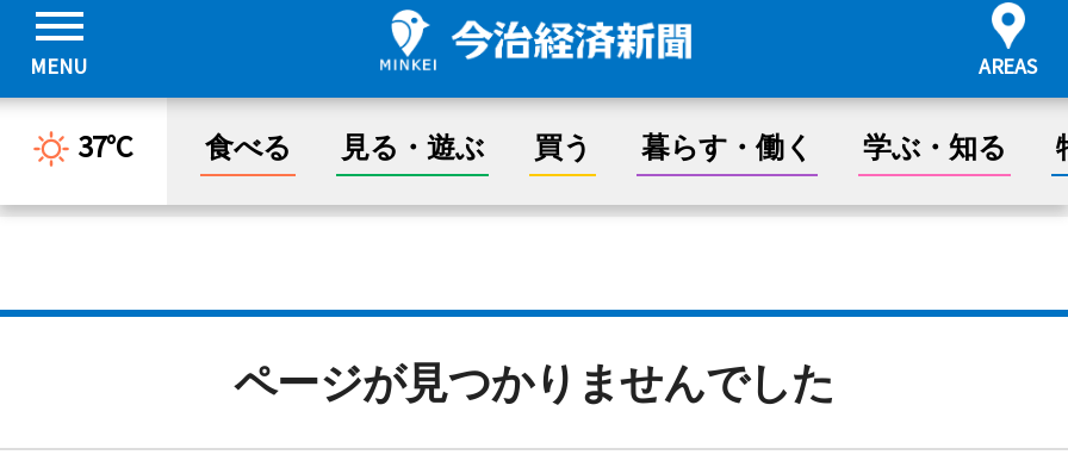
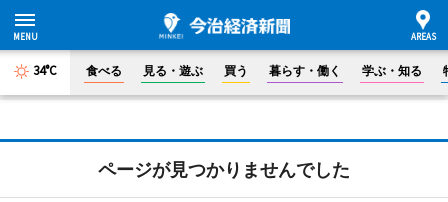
[77,127,135,168] 37°C -> [32,62,56,79] 34°C

